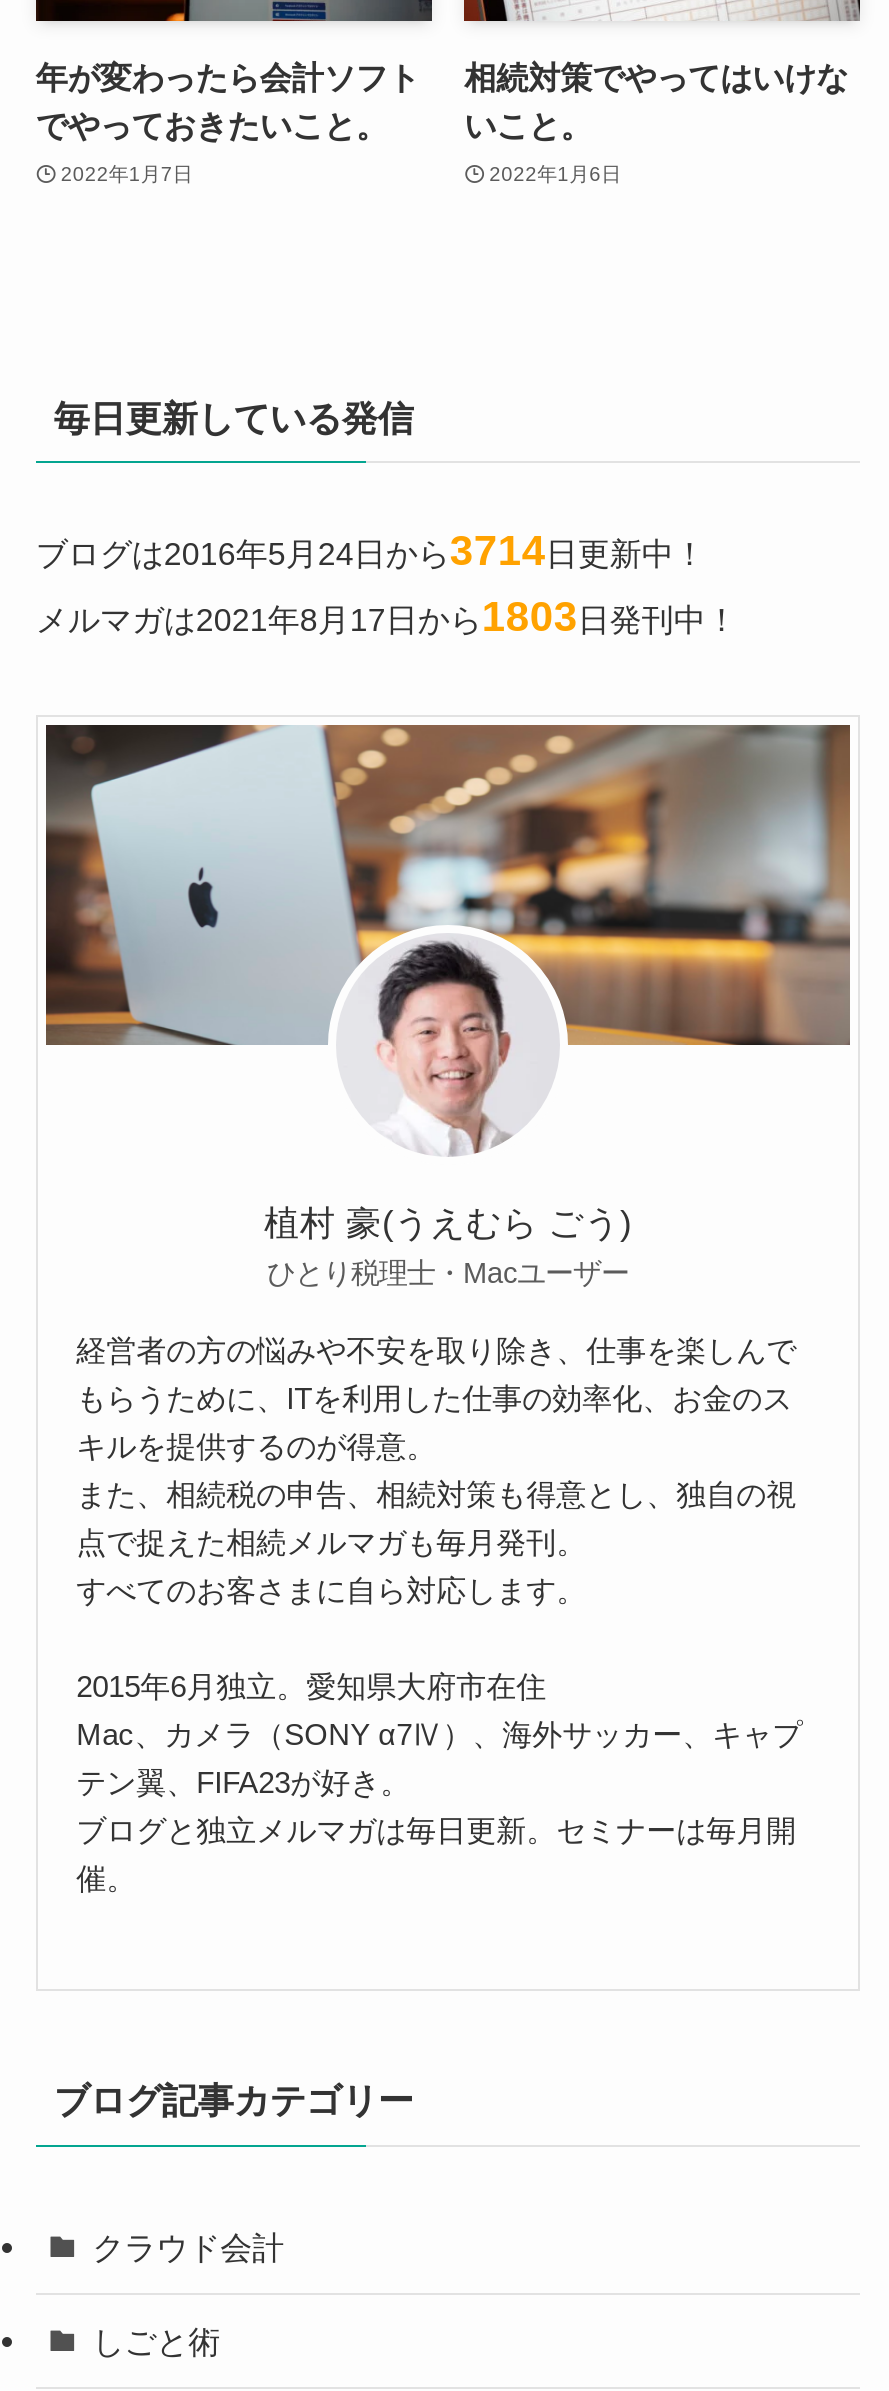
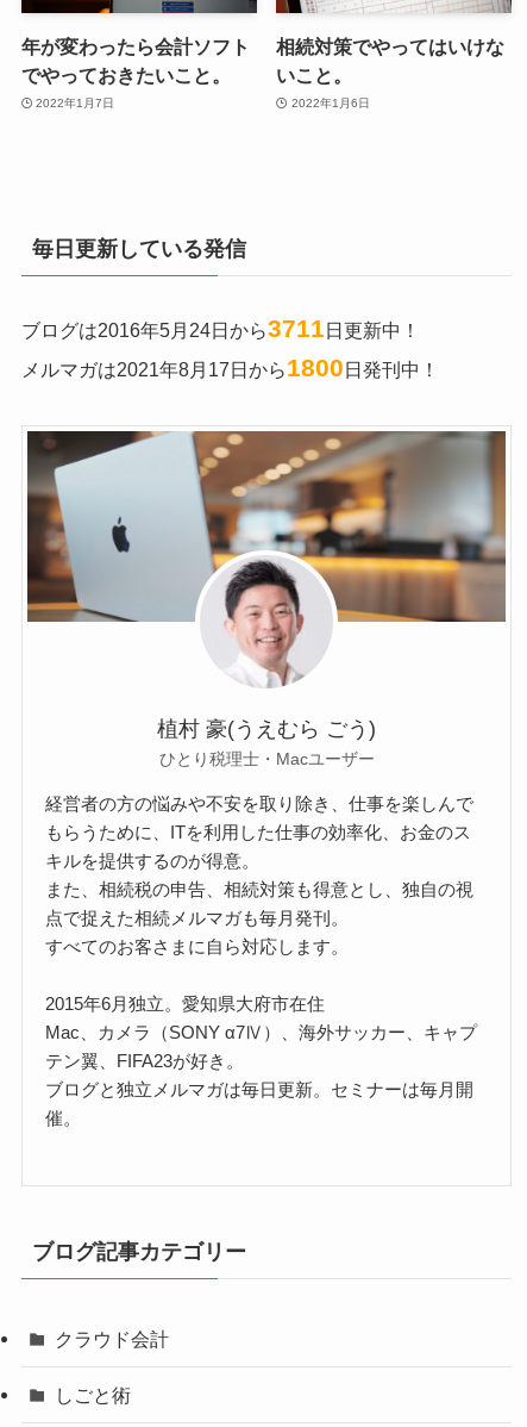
[36,528,706,574] ブログは2016年5月24日から3714日更新中！ -> [21,314,420,342] ブログは2016年5月24日から3711日更新中！
[36,594,738,640] メルマガは2021年8月17日から1803日発刊中！ -> [21,354,439,381] メルマガは2021年8月17日から1800日発刊中！

